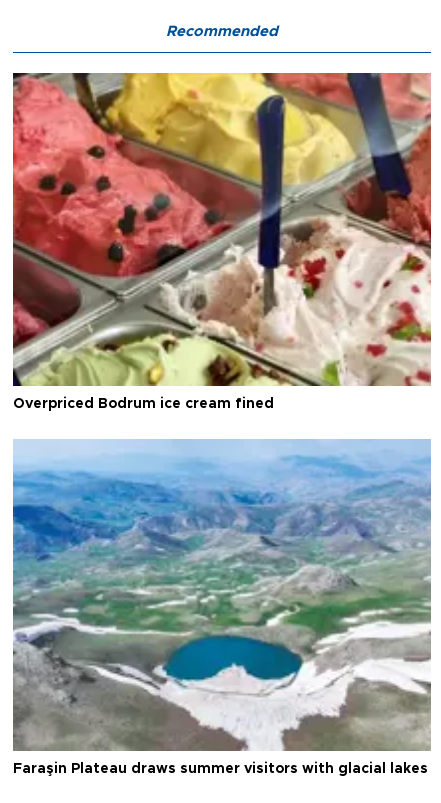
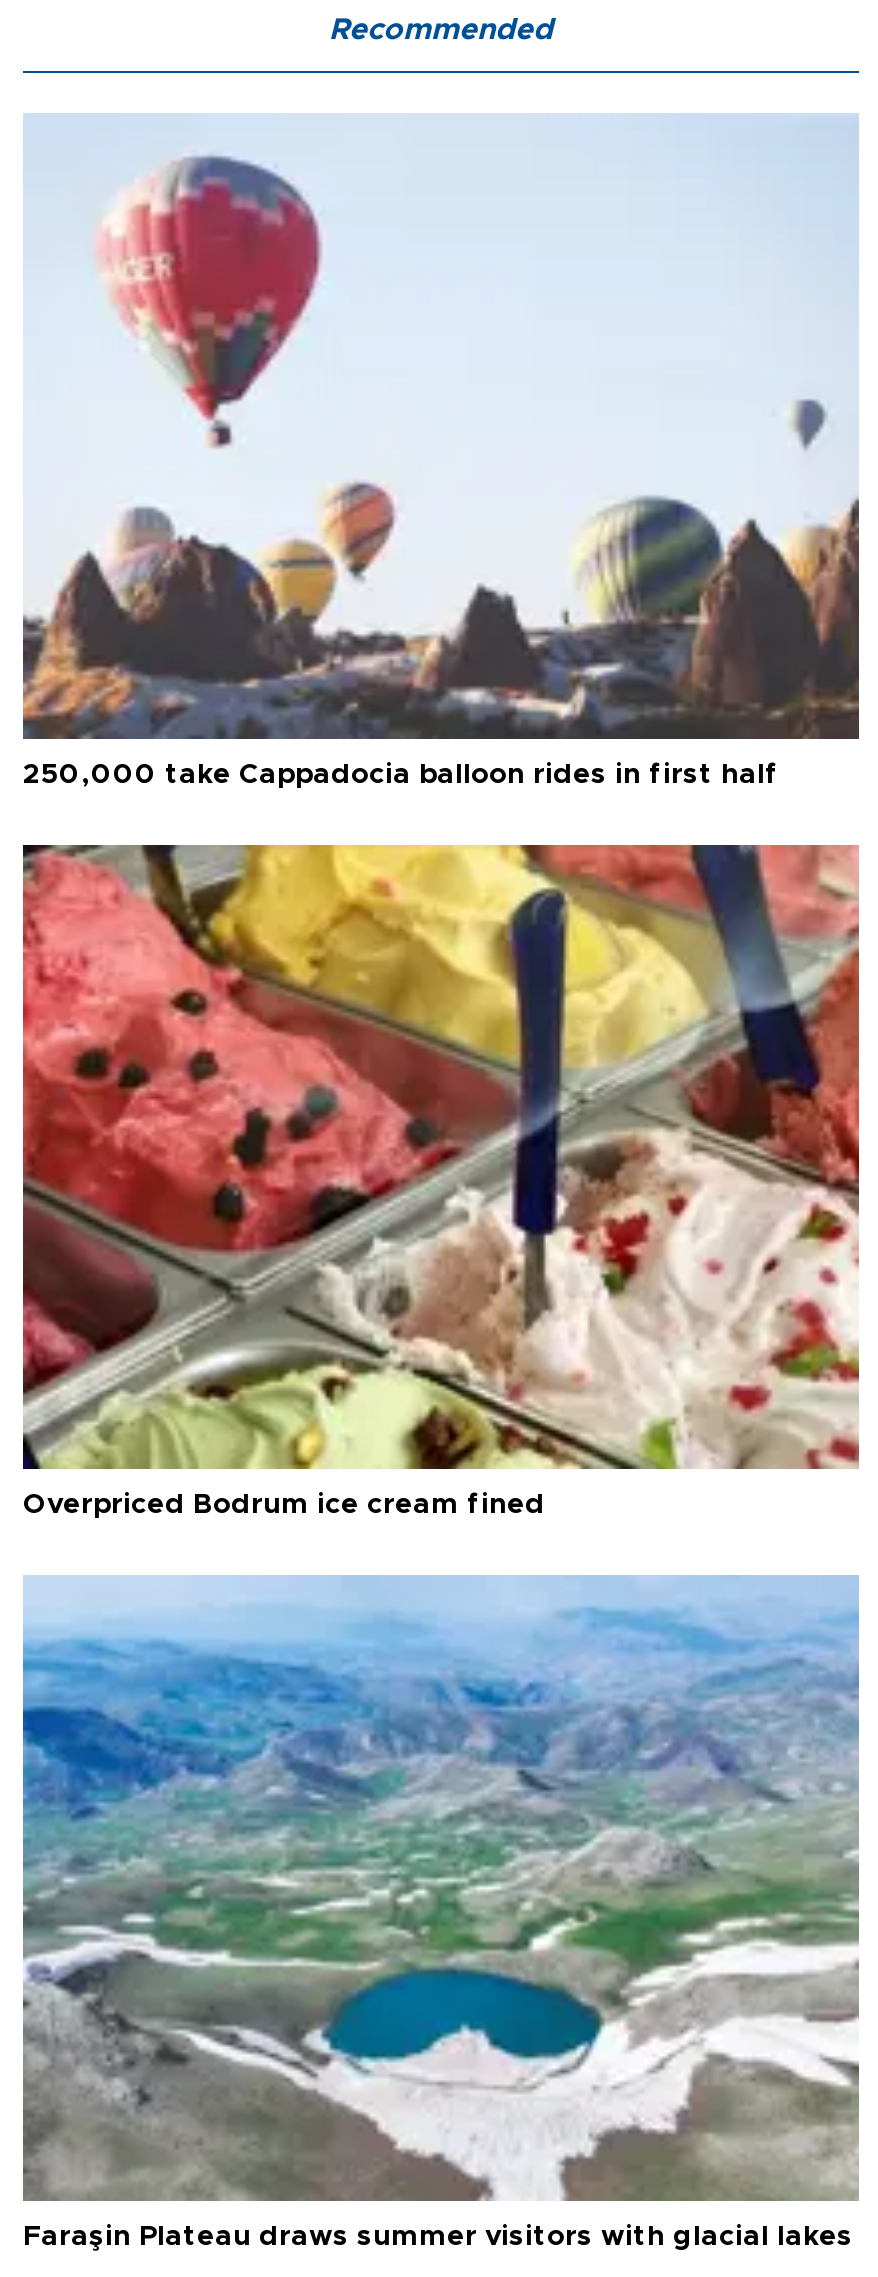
none -> [21,113,861,788] [image] | 250,000 take Cappadocia balloon rides in first half

